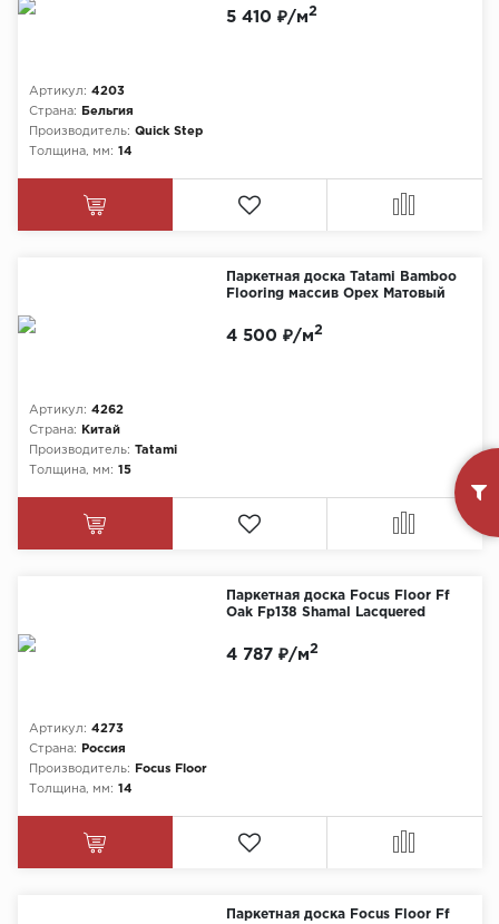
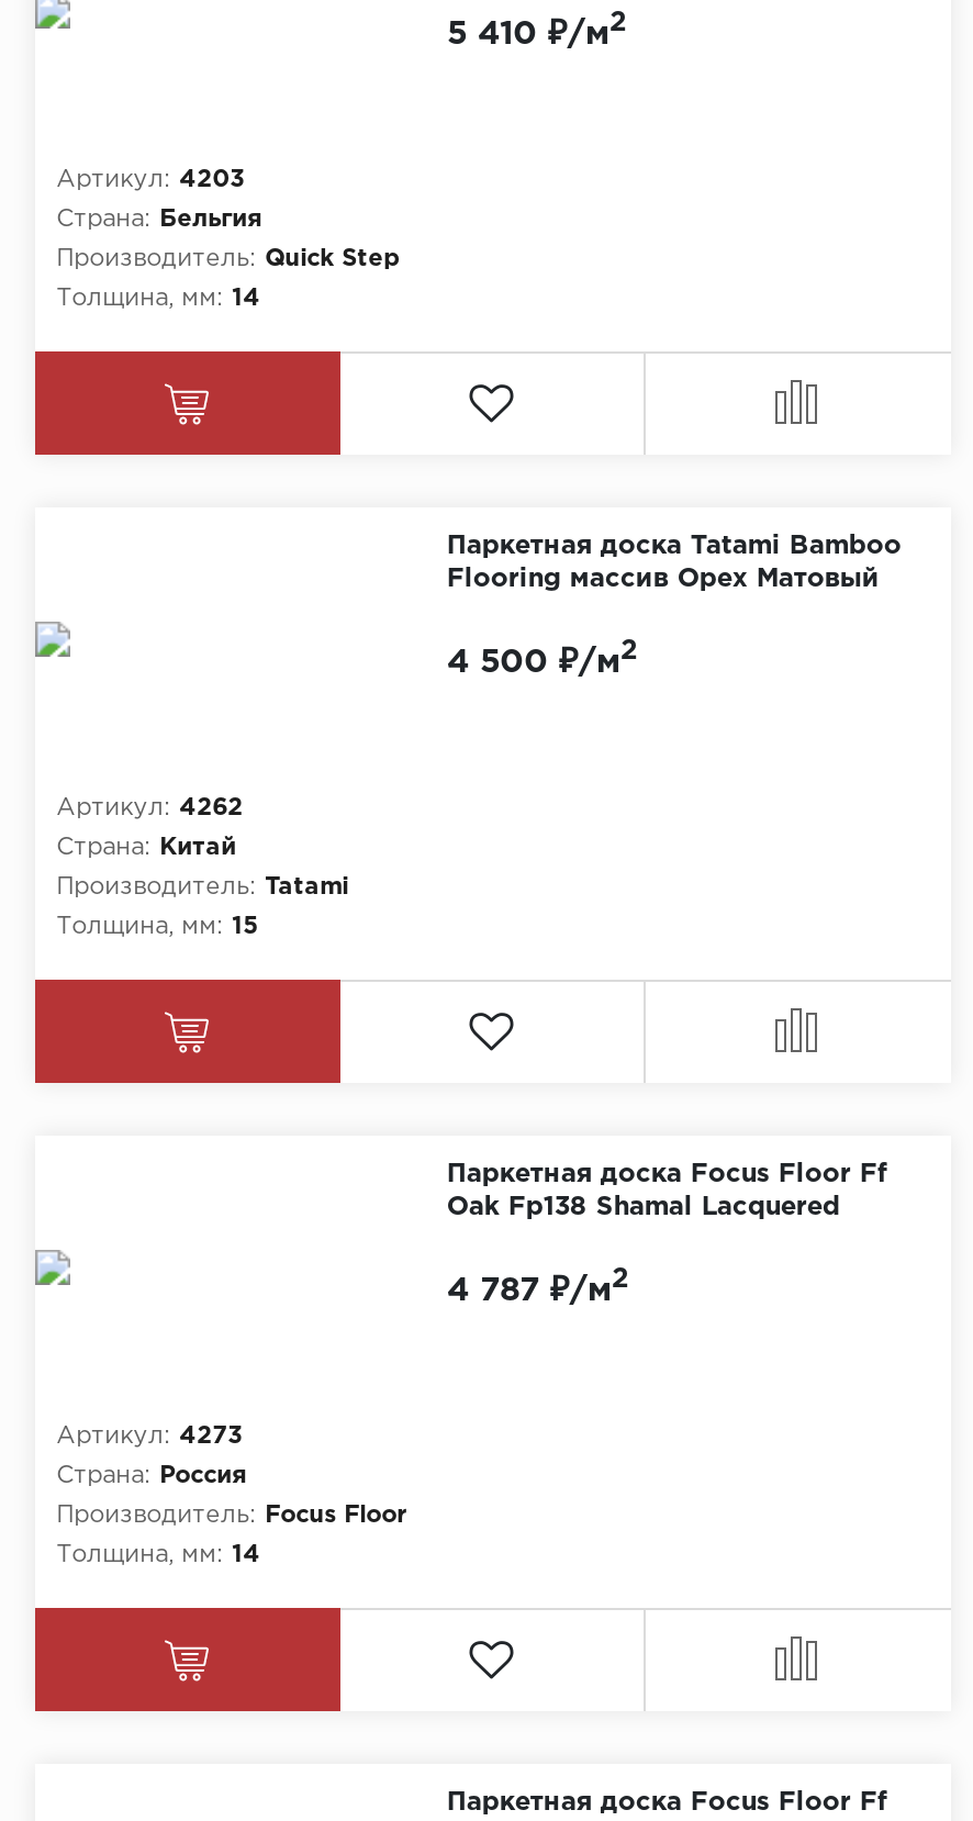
[452,446,496,539] [image] -> none

